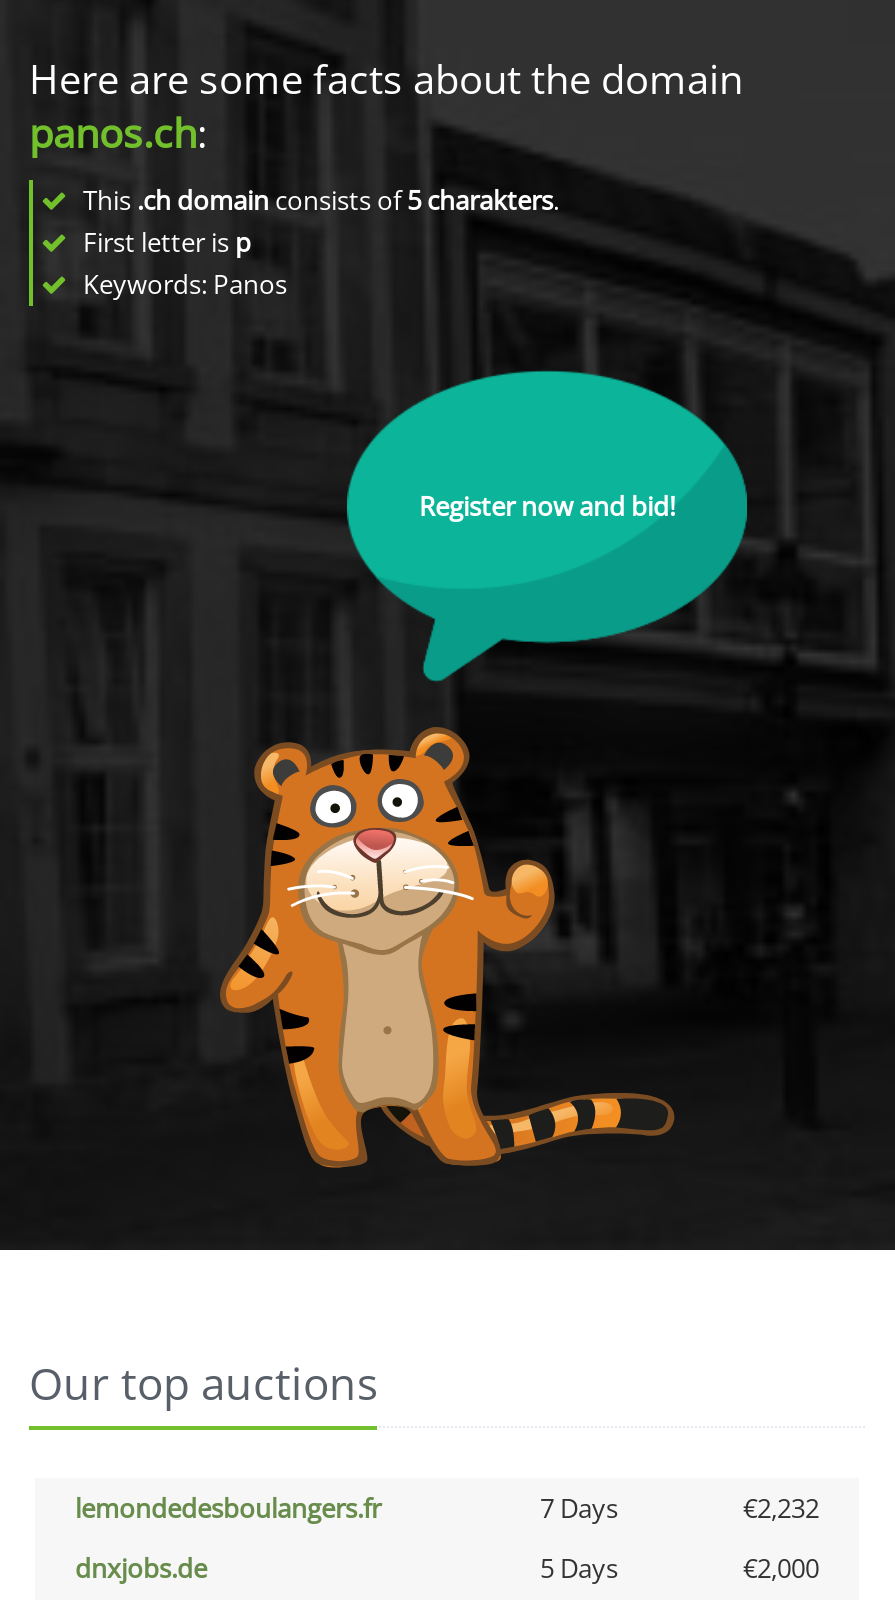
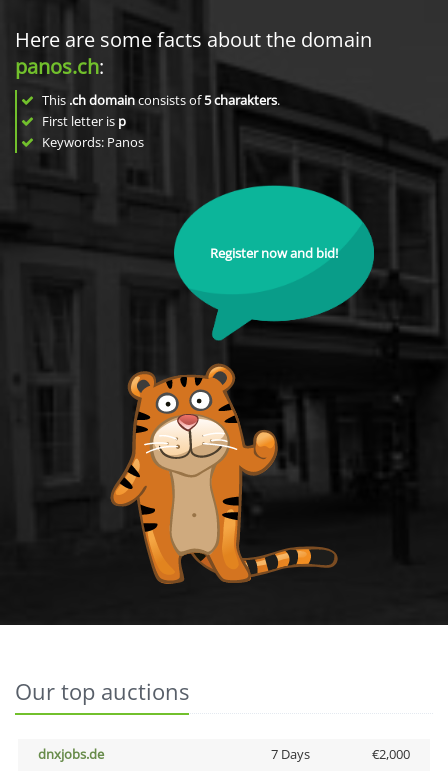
[75,1490,819,1526] lemondedesboulangers.fr | 7 Days | €2,232 -> none
[540,1550,618,1586] 5 Days -> [270,745,309,763] 7 Days

